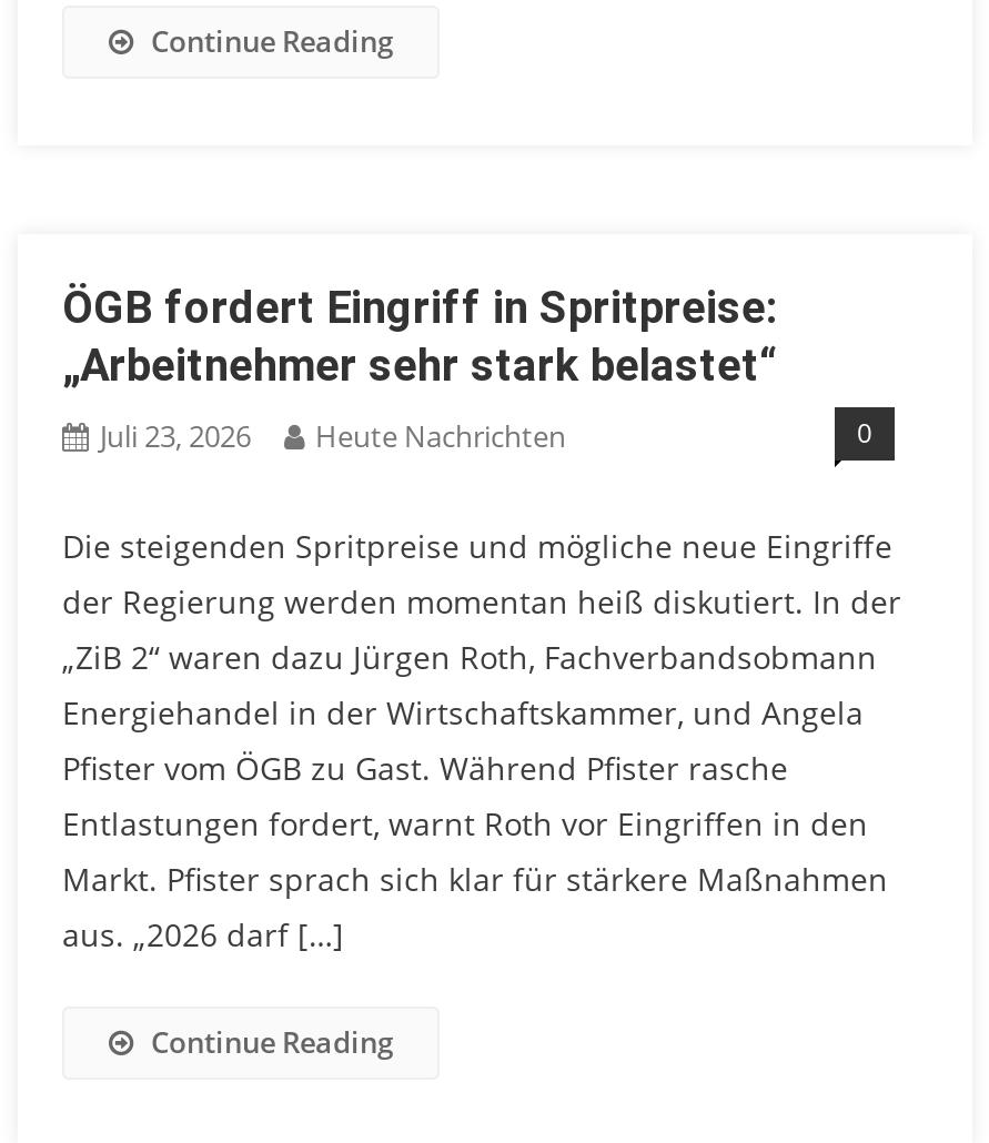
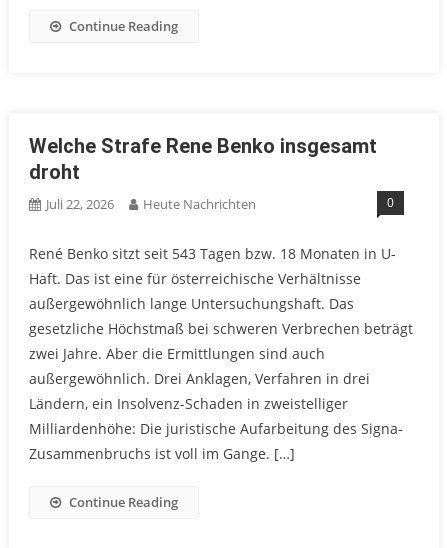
[62,281,777,392] ÖGB fordert Eingriff in Spritpreise: | „Arbeitnehmer sehr stark belastet“ -> [29,134,377,184] Welche Strafe Rene Benko insgesamt | droht
[100,416,566,456] Juli 23, 2026 Heute Nachrichten -> [46,195,256,213] Juli 22, 2026 Heute Nachrichten
[62,525,901,955] Die steigenden Spritpreise und mögliche neue Eingriffe | der Regierung werden momentan heiß diskutiert. In der | „ZiB 2“ waren dazu Jürgen Roth, Fachverbandsobmann | Energiehandel in der Wirtschaftskammer, und Angela | Pfister vom ÖGB zu Gast. Während Pfister rasche | Entlastungen fordert, warnt Roth vor Eingriffen in den | Markt. Pfister sprach sich klar für stärkere Maßnahmen | aus. „2026 darf […] -> [29,244,413,463] René Benko sitzt seit 543 Tagen bzw. 18 Monaten in U- | Haft. Das ist eine für österreichische Verhältnisse | außergewöhnlich lange Untersuchungshaft. Das | gesetzliche Höchstmaß bei schweren Verbrechen beträgt | zwei Jahre. Aber die Ermittlungen sind auch | außergewöhnlich. Drei Anklagen, Verfahren in drei | Ländern, ein Insolvenz-Schaden in zweistelliger | Milliardenhöhe: Die juristische Aufarbeitung des Signa- | Zusammenbruchs ist voll im Gange. […]

